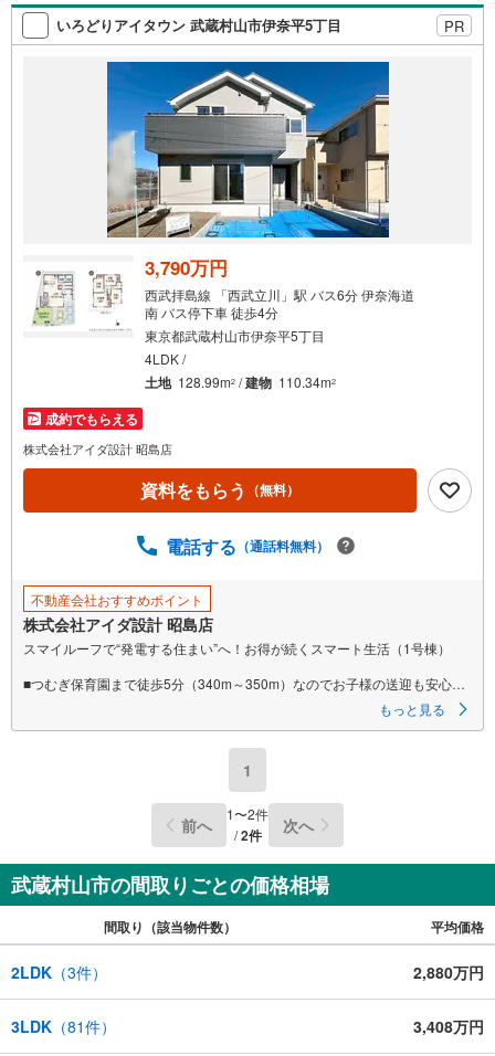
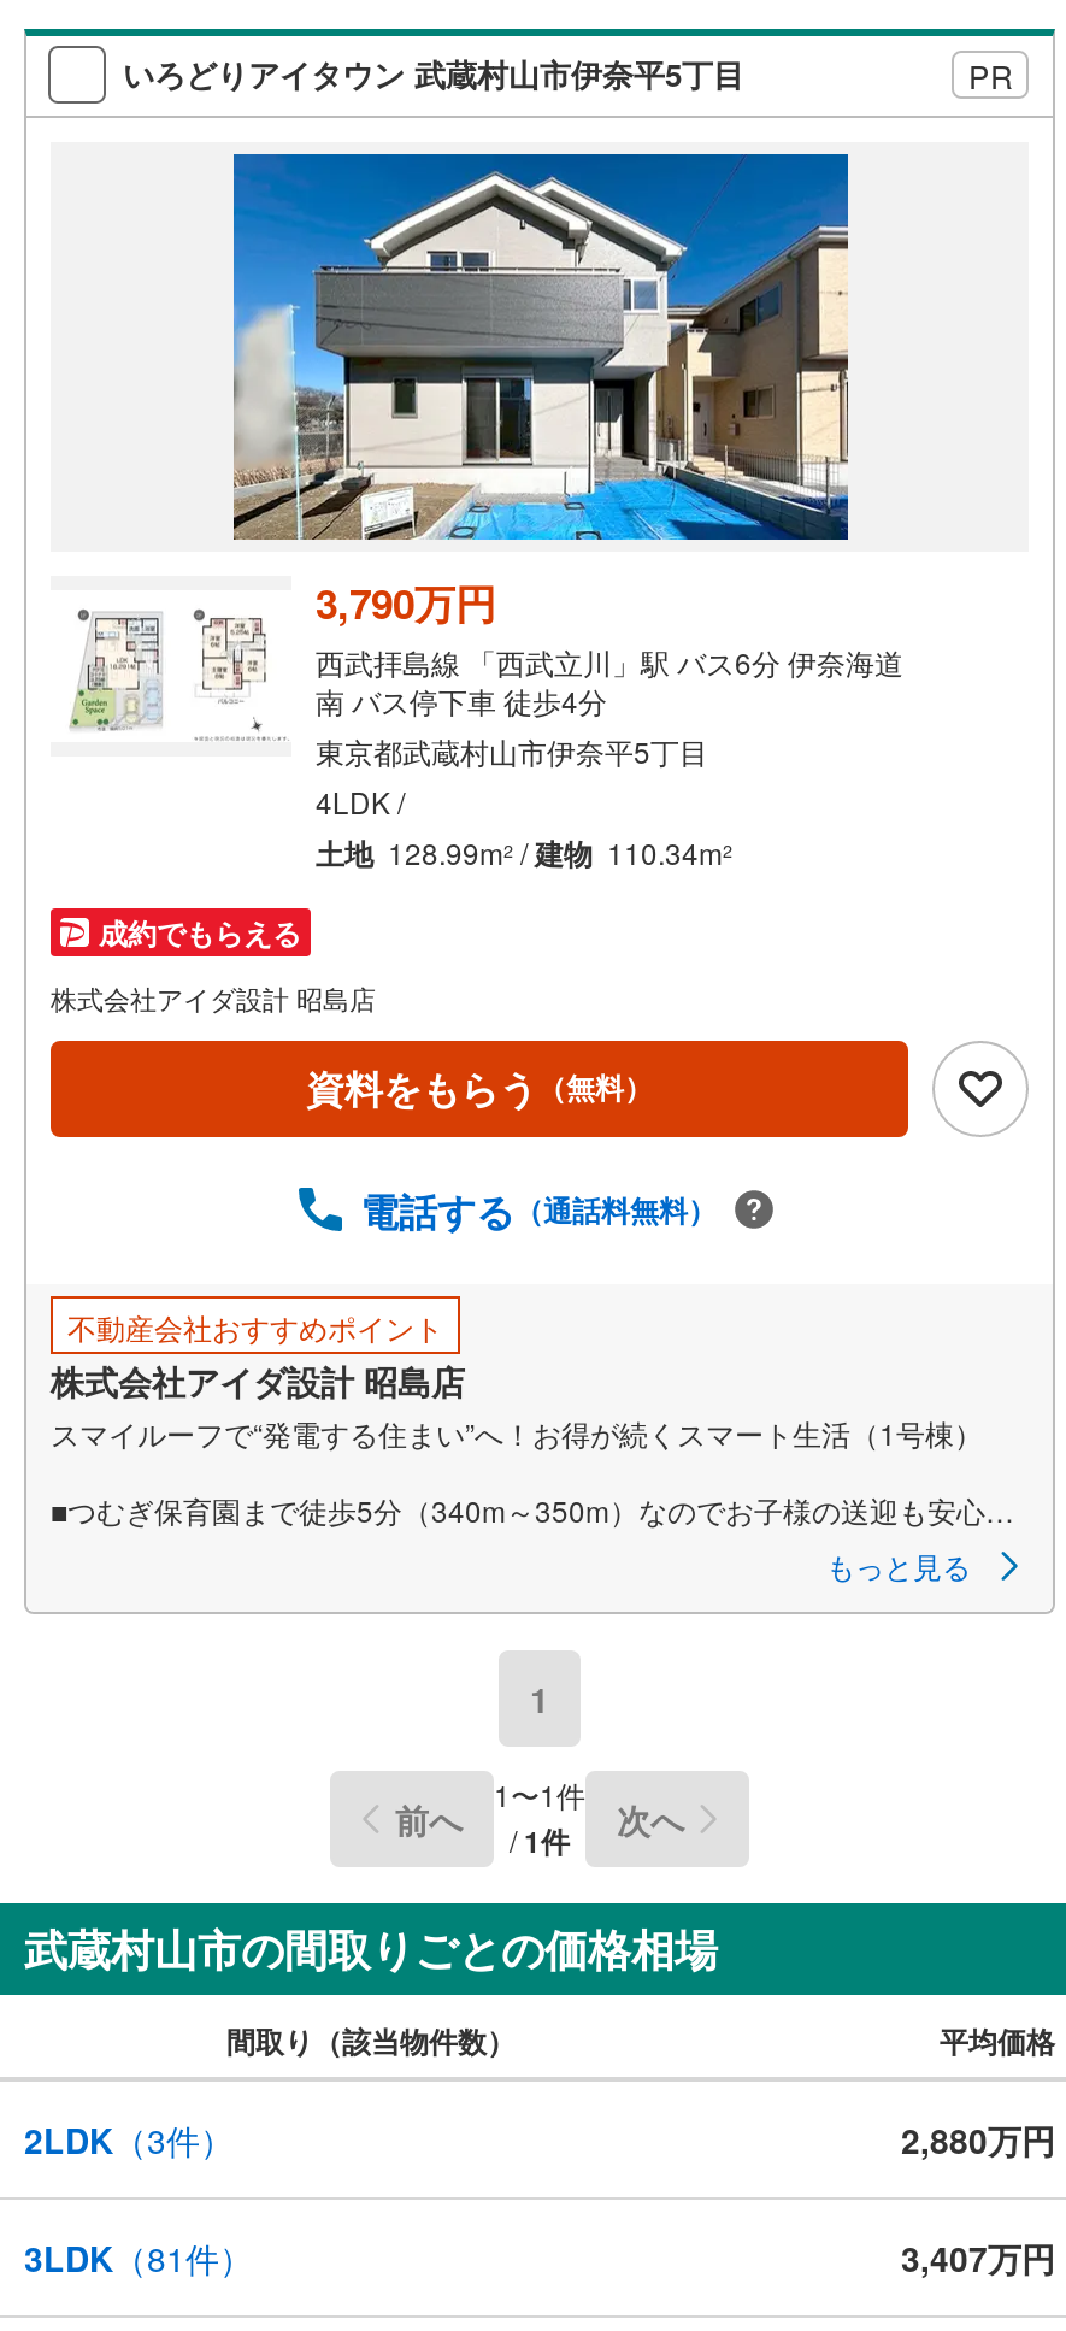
[227,804,268,823] 1〜2件 -> [494,1774,585,1815] 1〜1件
[234,825,261,845] /2件 -> [510,1820,570,1863] /1件
[413,1015,484,1037] 3,408万円 -> [901,2233,1055,2281] 3,407万円

